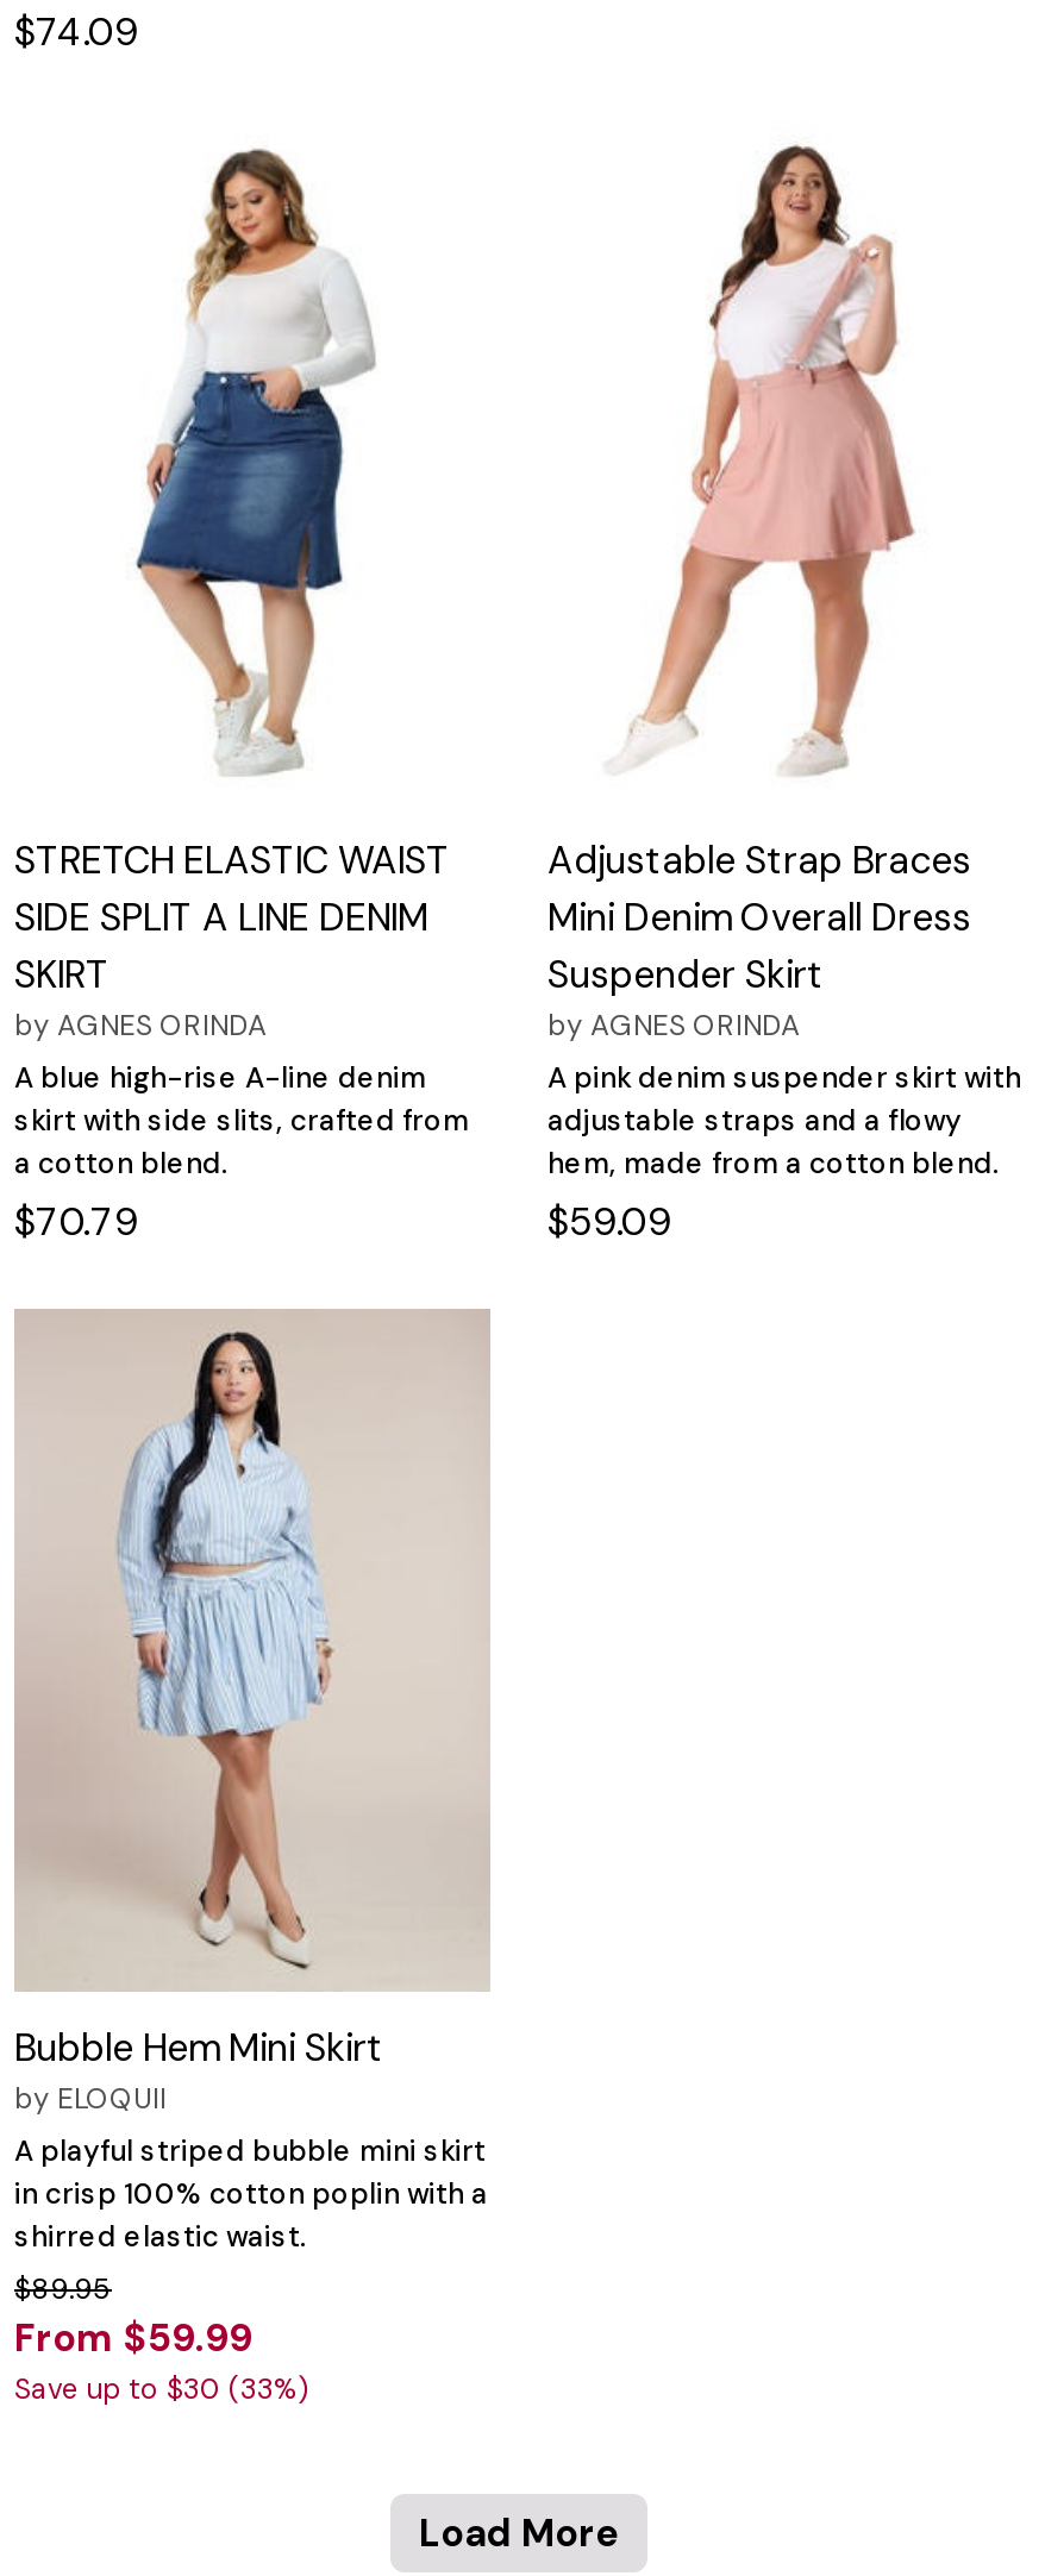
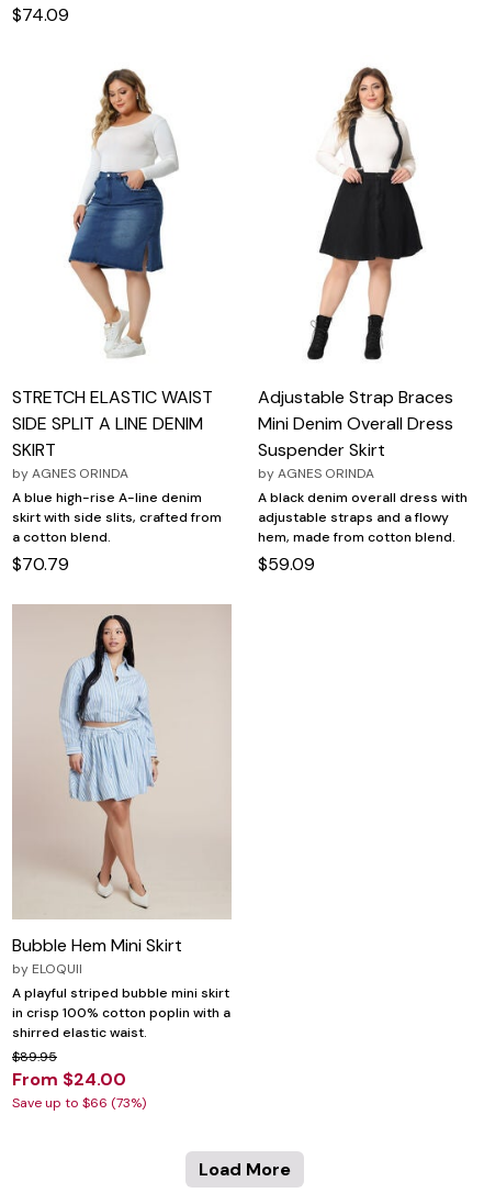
[628,148,916,781] [image] -> [296,69,426,361] [image]
[547,1059,1021,1097] A pink denim suspender skirt with -> [258,489,468,506] A black denim overall dress with
[547,1145,1000,1183] hem, made from a cotton blend. -> [258,528,455,546] hem, made from cotton blend.
[14,2314,252,2364] From $59.99 -> [12,1068,126,1091] From $24.00
[14,2371,307,2409] Save up to $30 (33%) -> [12,1095,146,1112] Save up to $66 (73%)

